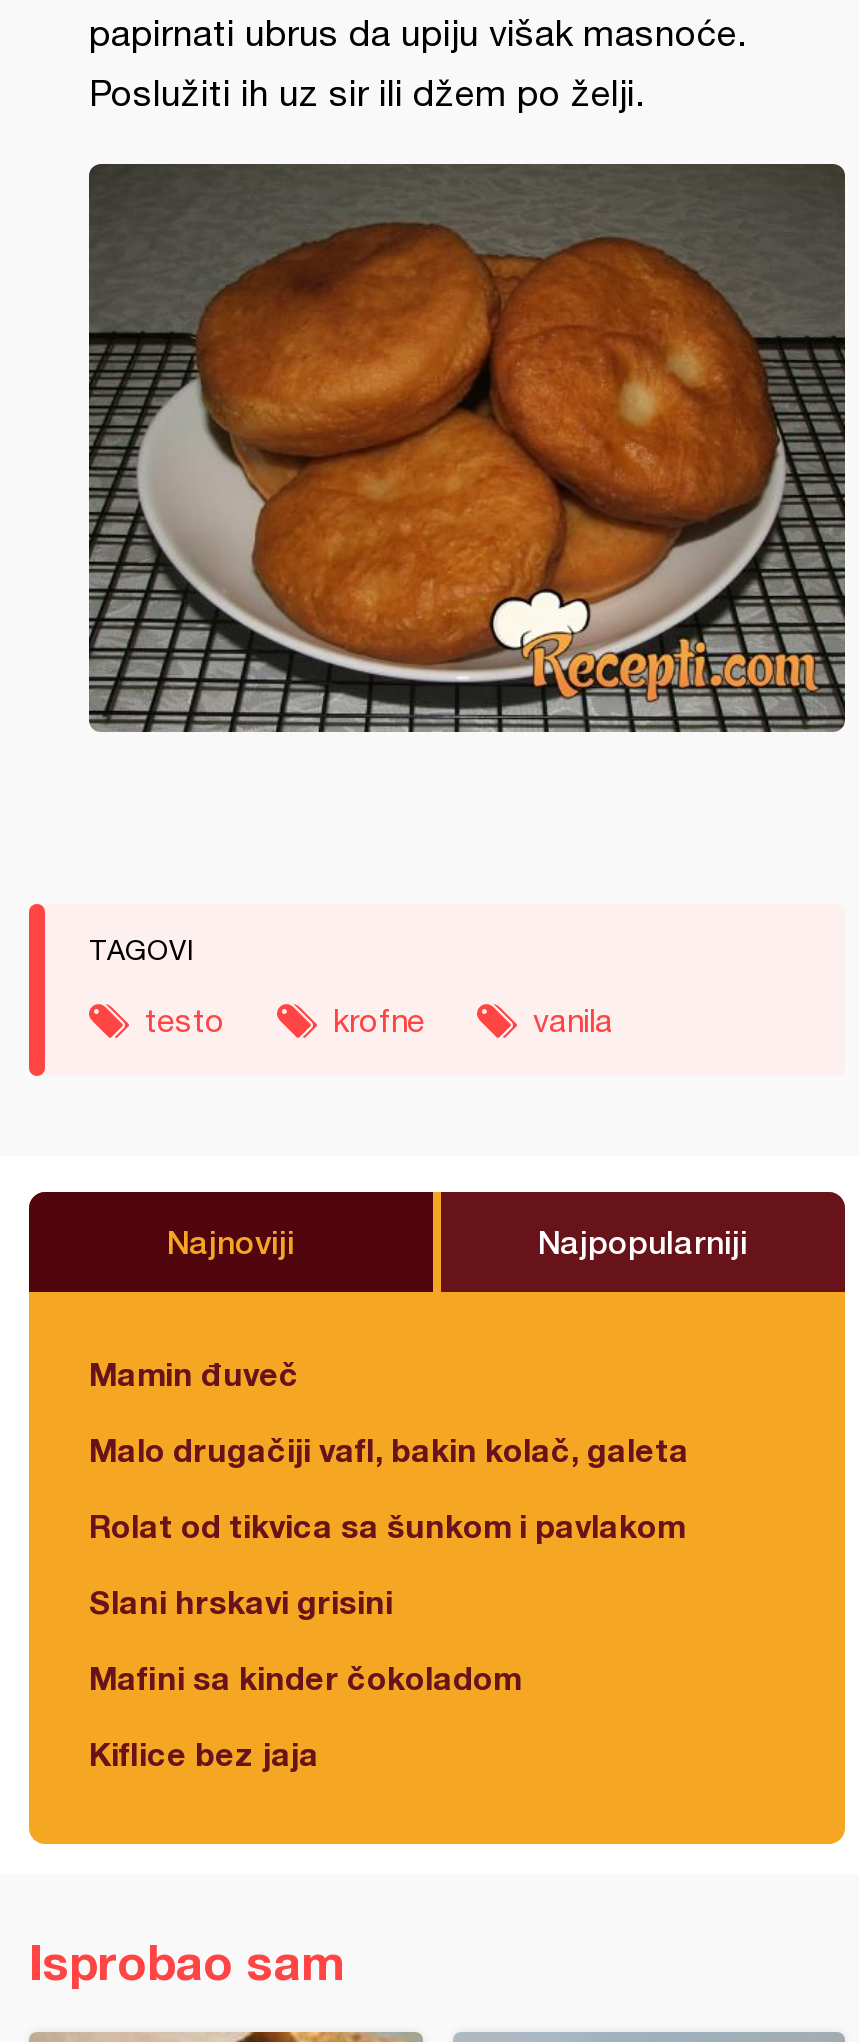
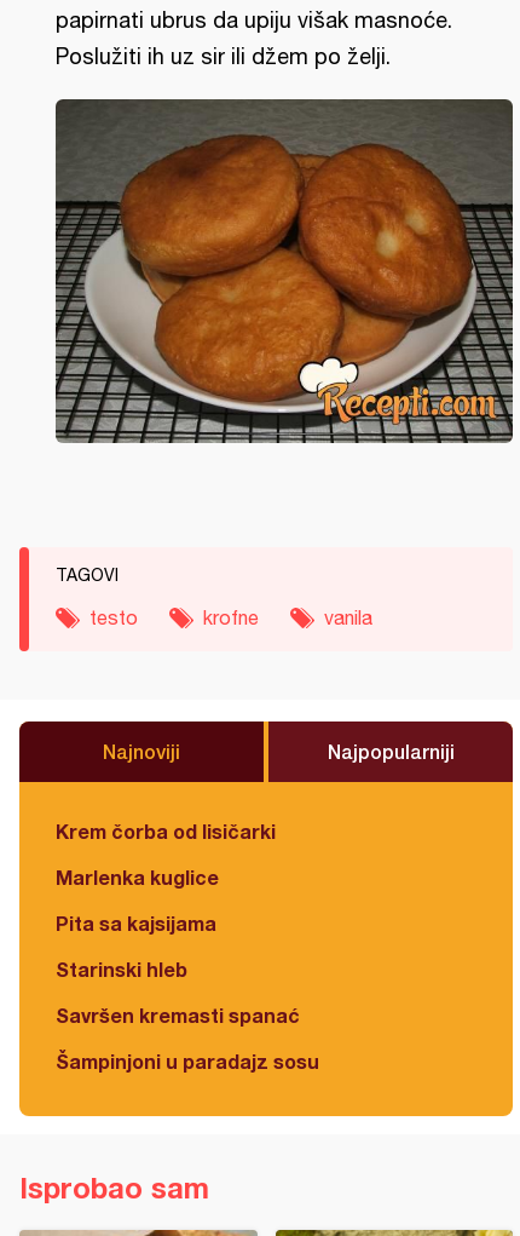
[89,1353,299,1391] Mamin đuveč -> [56,819,276,842] Krem čorba od lisičarki
[89,1429,689,1467] Malo drugačiji vafl, bakin kolač, galeta -> [56,865,219,888] Marlenka kuglice
[89,1505,685,1543] Rolat od tikvica sa šunkom i pavlakom -> [56,911,216,934] Pita sa kajsijama
[89,1581,393,1619] Slani hrskavi grisini -> [56,957,187,980] Starinski hleb
[89,1657,521,1695] Mafini sa kinder čokoladom -> [56,1003,300,1026] Savršen kremasti spanać
[89,1733,319,1771] Kiflice bez jaja -> [56,1049,319,1072] Šampinjoni u paradajz sosu

